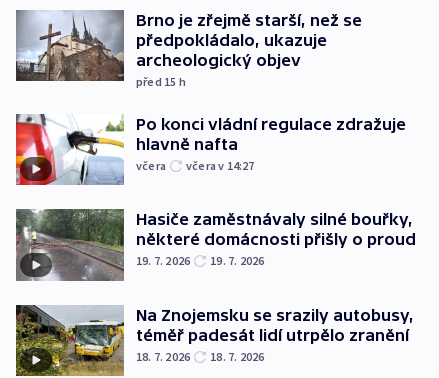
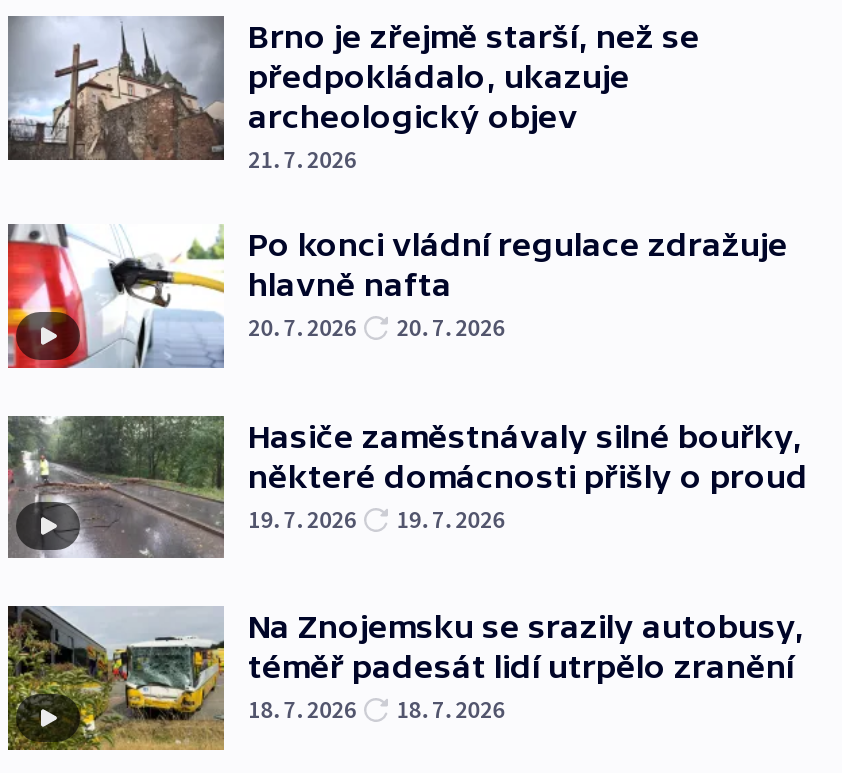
[136,74,186,89] před 15 h -> [248,145,356,175] 21. 7. 2026
[136,158,255,173] včera | včera v 14:27 -> [248,313,505,343] 20. 7. 2026 | 20. 7. 2026

